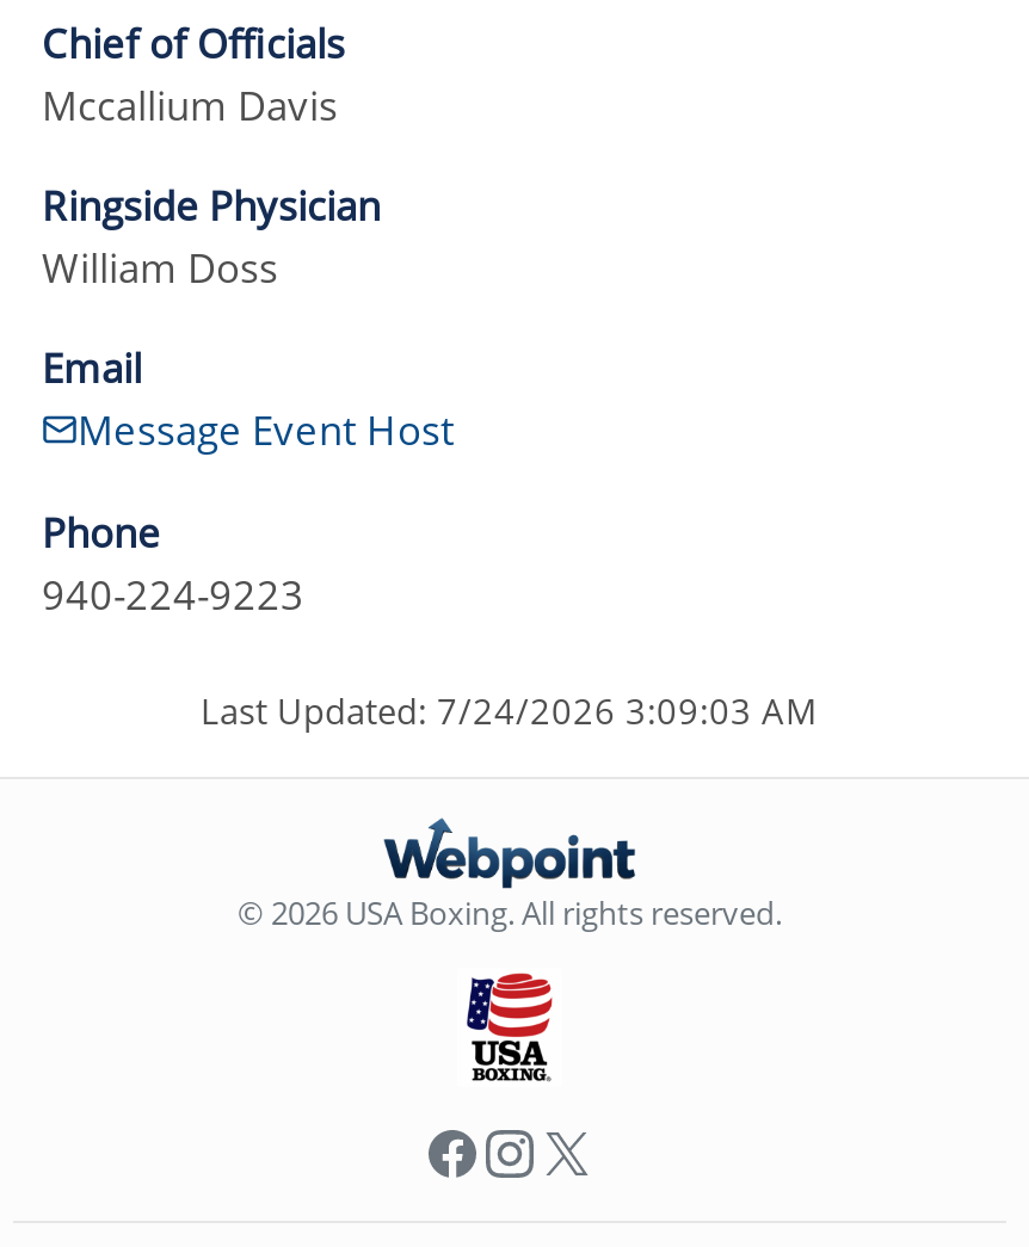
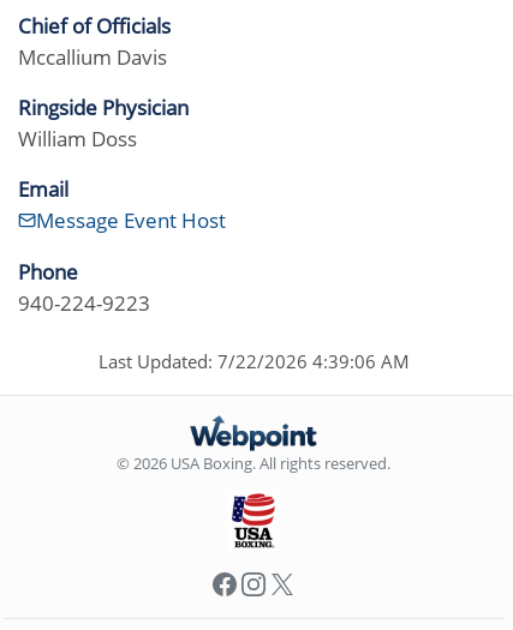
[201,686,819,734] Last Updated: 7/24/2026 3:09:03 AM -> [98,349,409,373] Last Updated: 7/22/2026 4:39:06 AM

